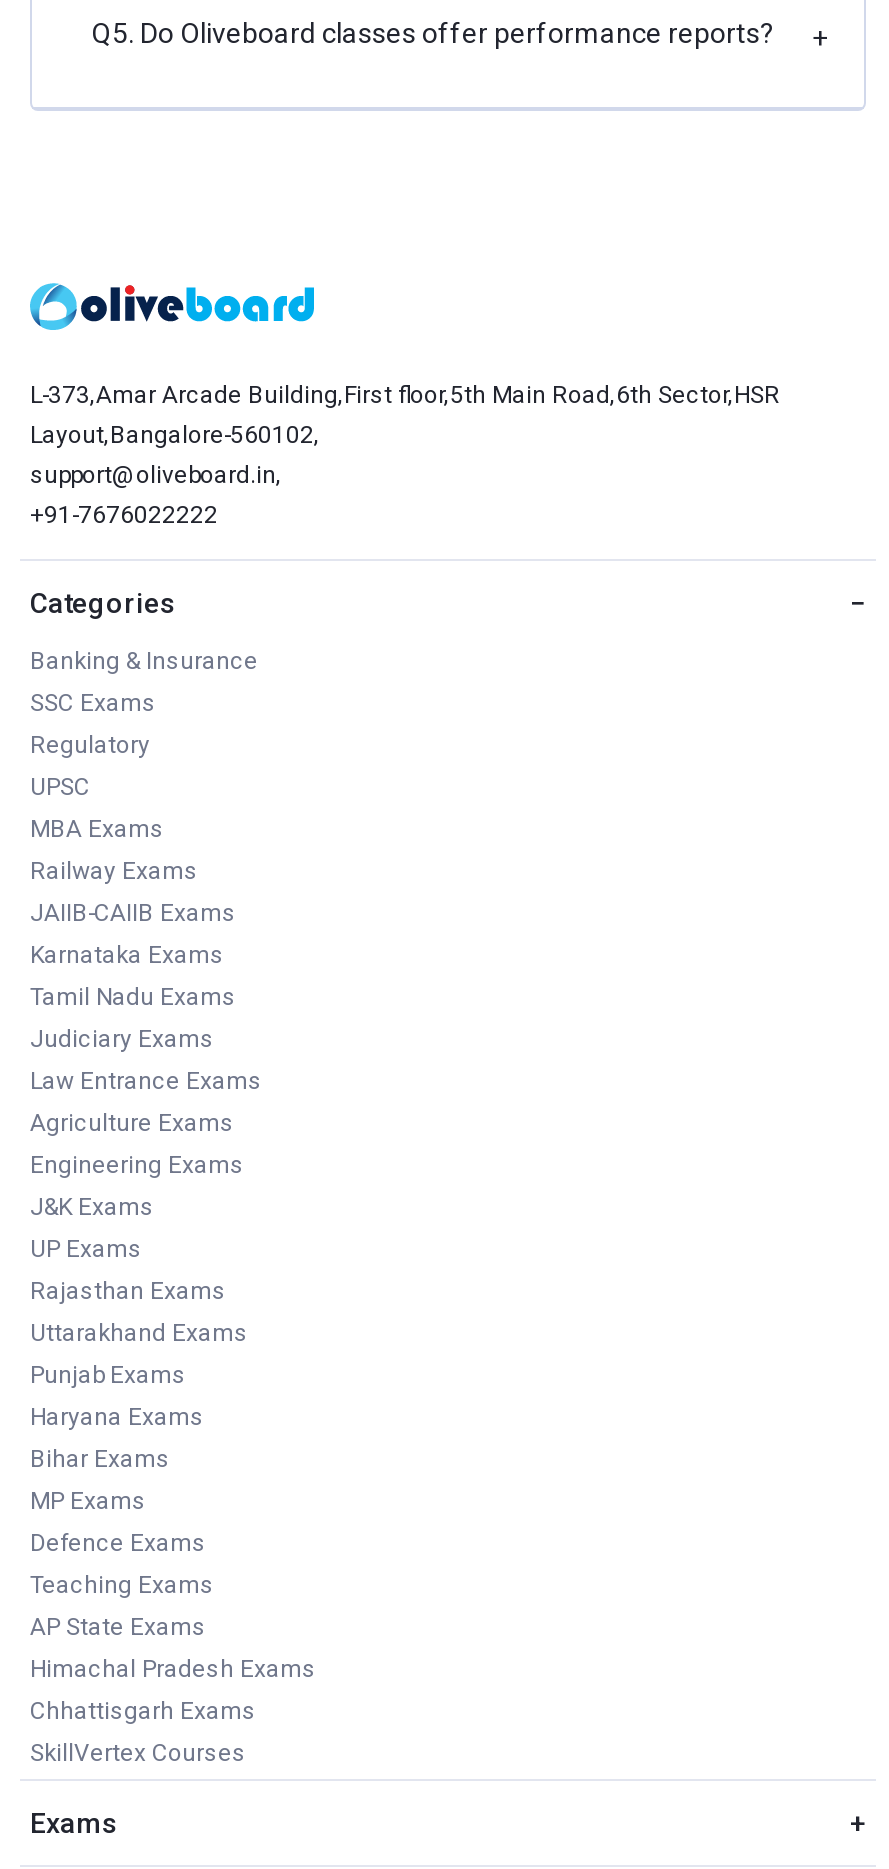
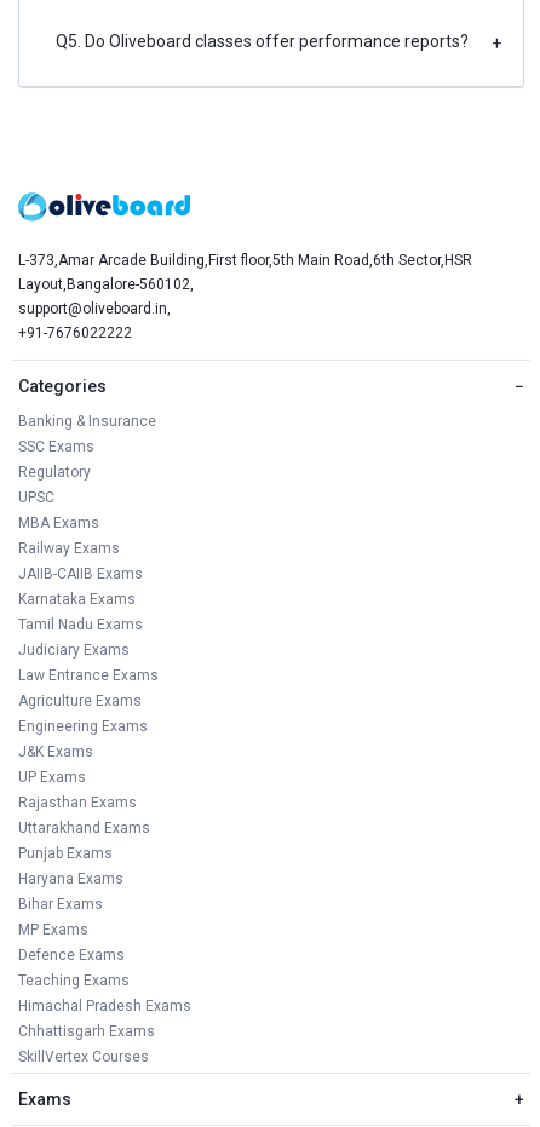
[30,1612,206,1640] AP State Exams -> none

